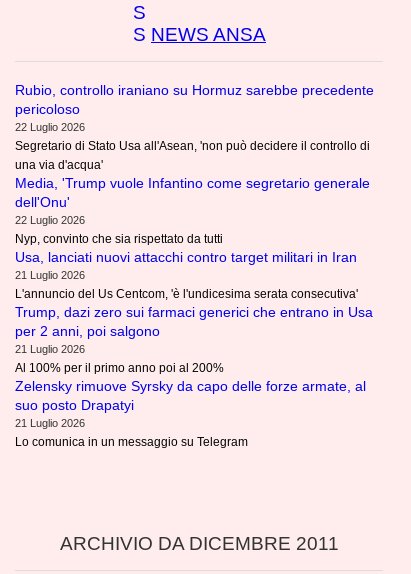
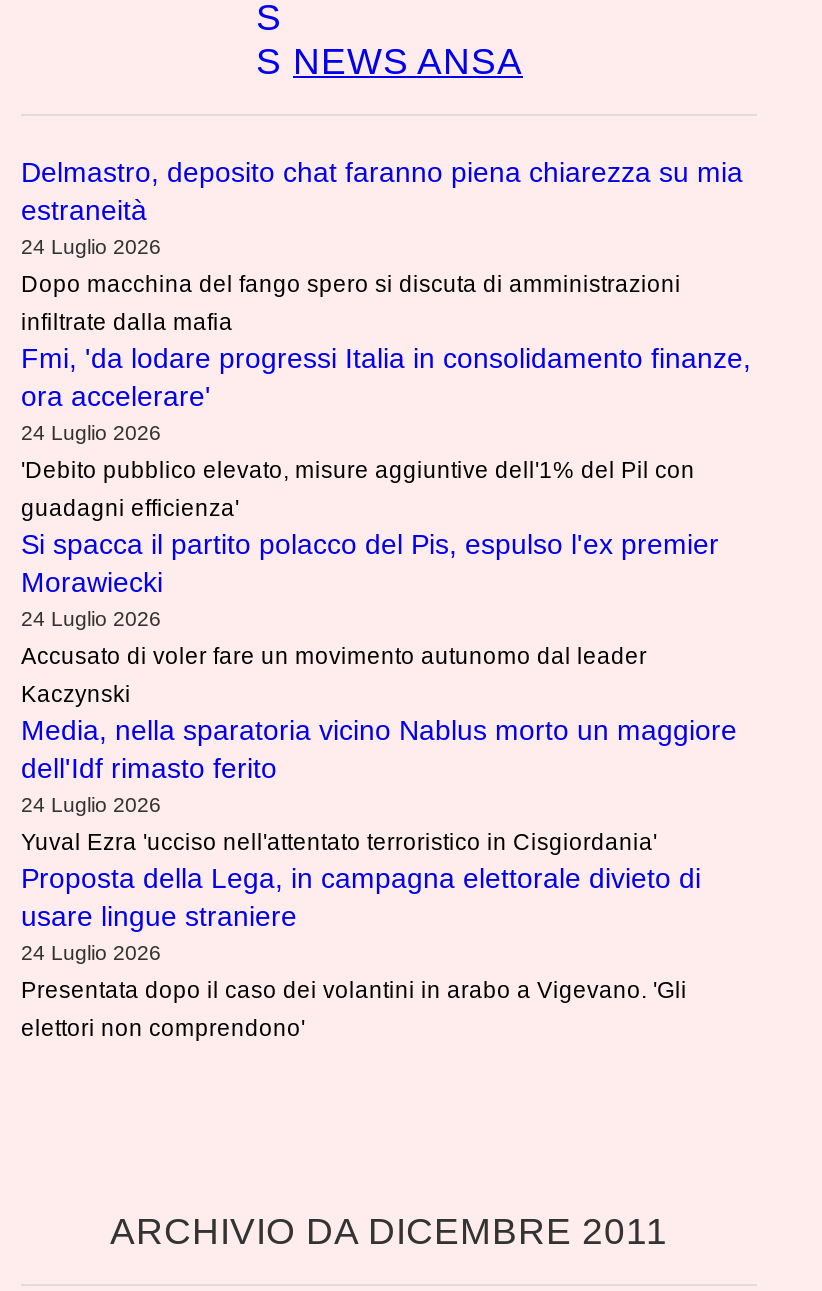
[15,82,374,448] Rubio, controllo iraniano su Hormuz sarebbe precedente | pericoloso | 22 Luglio 2026 | Segretario di Stato Usa all'Asean, 'non può decidere il controllo di | una via d'acqua' | Media, 'Trump vuole Infantino come segretario generale | dell'Onu' | 22 Luglio 2026 | Nyp, convinto che sia rispettato da tutti | Usa, lanciati nuovi attacchi contro target militari in Iran | 21 Luglio 2026 | L'annuncio del Us Centcom, 'è l'undicesima serata consecutiva' | Trump, dazi zero sui farmaci generici che entrano in Usa | per 2 anni, poi salgono | 21 Luglio 2026 | Al 100% per il primo anno poi al 200% | Zelensky rimuove Syrsky da capo delle forze armate, al | suo posto Drapatyi | 21 Luglio 2026 | Lo comunica in un messaggio su Telegram -> [21,156,751,1040] Delmastro, deposito chat faranno piena chiarezza su mia | estraneità | 24 Luglio 2026 | Dopo macchina del fango spero si discuta di amministrazioni | infiltrate dalla mafia | Fmi, 'da lodare progressi Italia in consolidamento finanze, | ora accelerare' | 24 Luglio 2026 | 'Debito pubblico elevato, misure aggiuntive dell'1% del Pil con | guadagni efficienza' | Si spacca il partito polacco del Pis, espulso l'ex premier | Morawiecki | 24 Luglio 2026 | Accusato di voler fare un movimento autunomo dal leader | Kaczynski | Media, nella sparatoria vicino Nablus morto un maggiore | dell'Idf rimasto ferito | 24 Luglio 2026 | Yuval Ezra 'ucciso nell'attentato terroristico in Cisgiordania' | Proposta della Lega, in campagna elettorale divieto di | usare lingue straniere | 24 Luglio 2026 | Presentata dopo il caso dei volantini in arabo a Vigevano. 'Gli | elettori non comprendono'

